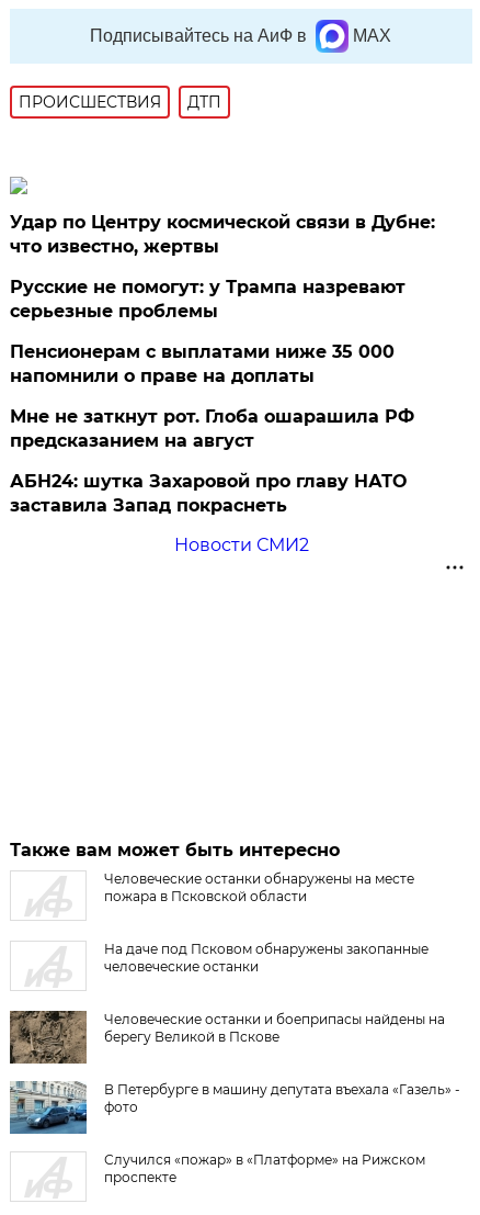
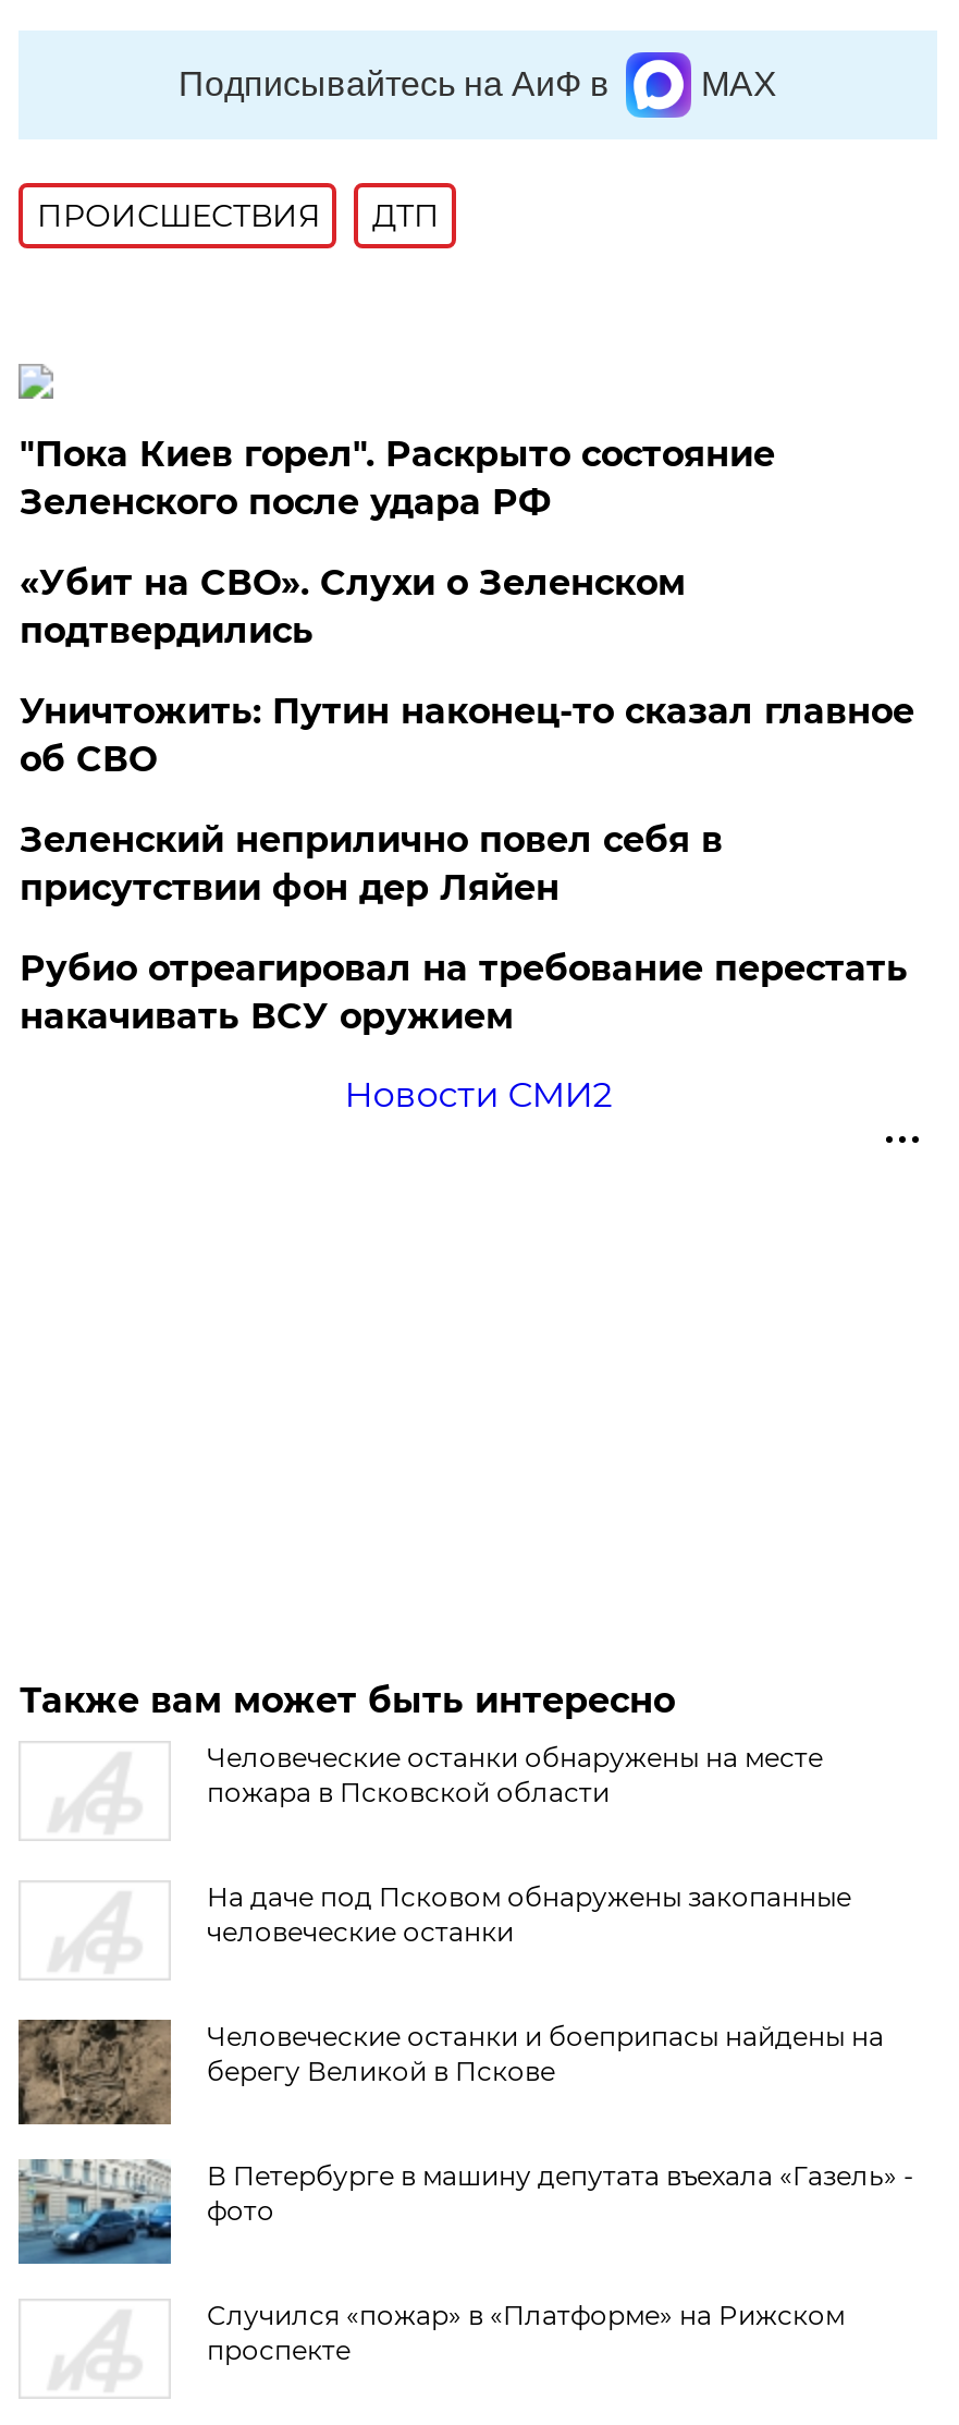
[10,212,436,257] Удар по Центру космической связи в Дубне: | что известно, жертвы -> [19,434,775,523] "Пока Киев горел". Раскрыто состояние | Зеленского после удара РФ
[10,277,406,322] Русские не помогут: у Трампа назревают | серьезные проблемы -> [19,563,686,652] «Убит на СВО». Слухи о Зеленском | подтвердились
[10,342,395,387] Пенсионерам с выплатами ниже 35 000 | напомнили о праве на доплаты -> [19,691,914,780] Уничтожить: Путин наконец-то сказал главное | об СВО
[10,406,415,451] Мне не заткнут рот. Глоба ошарашила РФ | предсказанием на август -> [19,820,723,909] Зеленский неприлично повел cебя в | присутствии фон дер Ляйен
[10,471,407,516] АБН24: шутка Захаровой про главу НАТО | заставила Запад покраснеть -> [19,948,908,1038] Рубио отреагировал на требование перестать | накачивать ВСУ оружием

